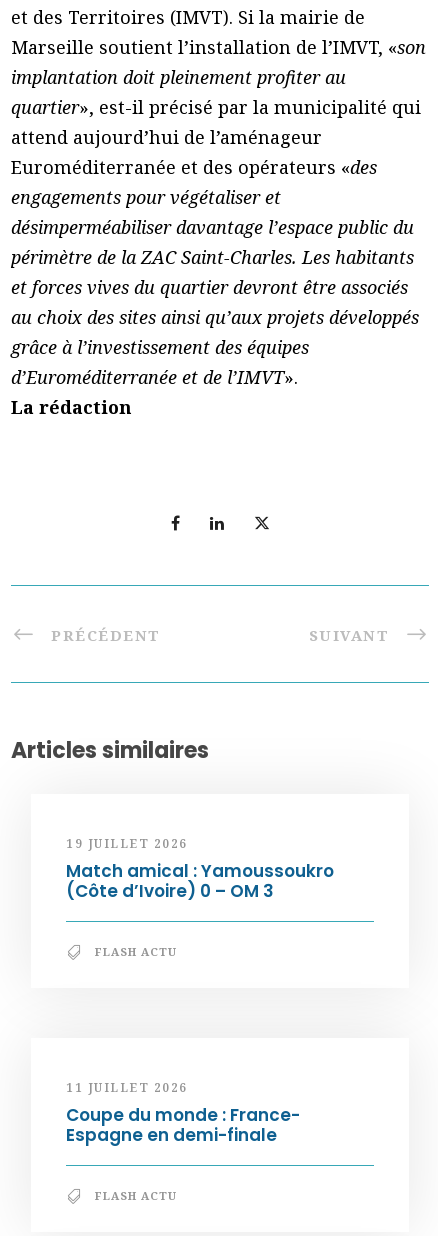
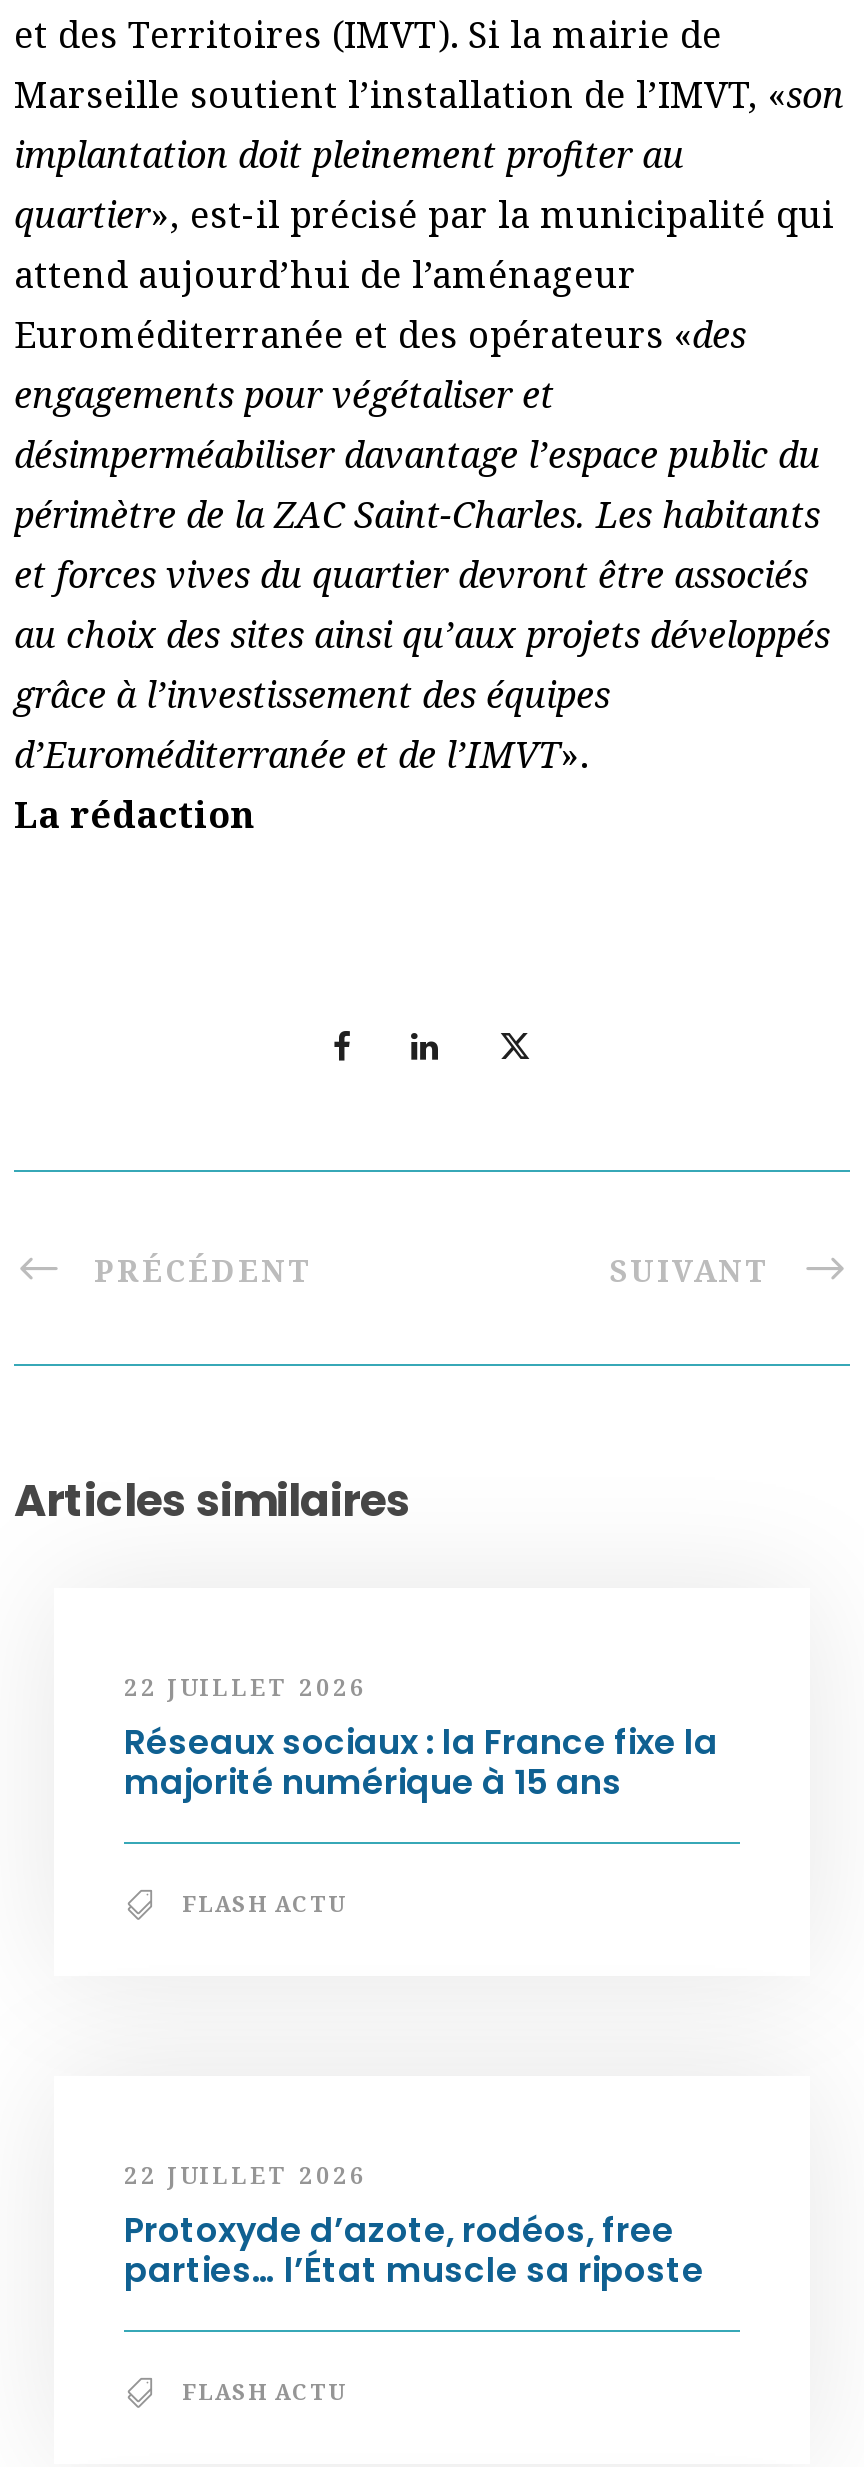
[66,835,334,903] 19 JUILLET 2026 | Match amical : Yamoussoukro | (Côte d’Ivoire) 0 – OM 3 -> [124,1669,718,1805] 22 JUILLET 2026 | Réseaux sociaux : la France fixe la | majorité numérique à 15 ans
[66,1079,300,1147] 11 JUILLET 2026 | Coupe du monde : France- | Espagne en demi-finale -> [124,2157,704,2293] 22 JUILLET 2026 | Protoxyde d’azote, rodéos, free | parties… l’État muscle sa riposte

